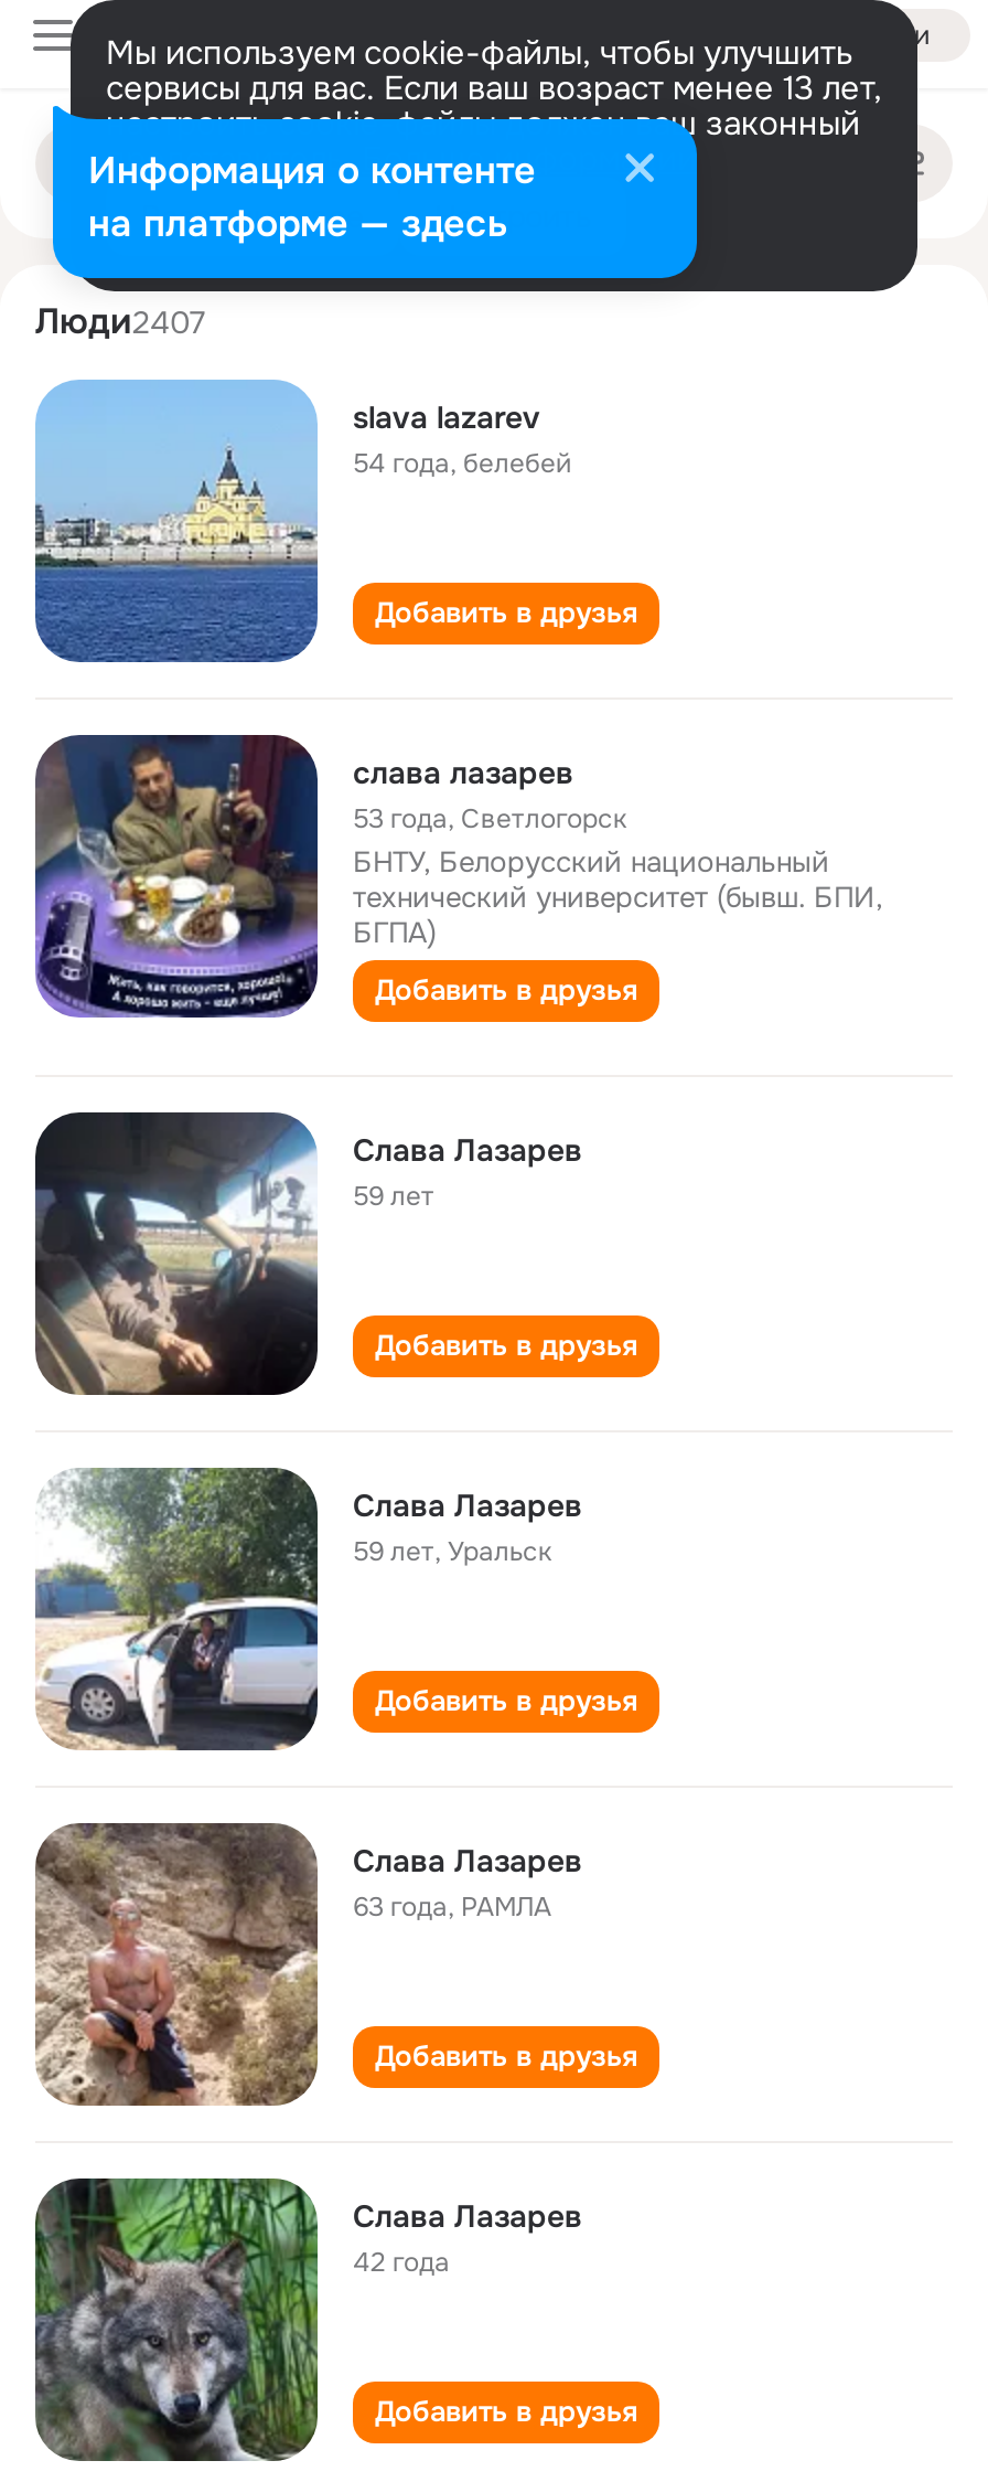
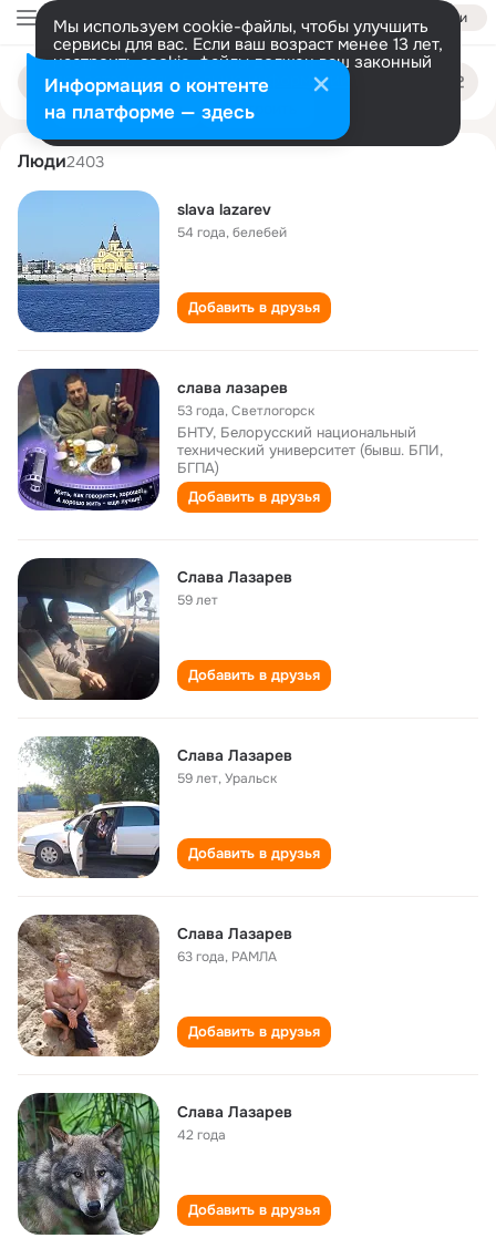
[35,298,205,344] Люди2407 -> [18,149,104,173] Люди2403

